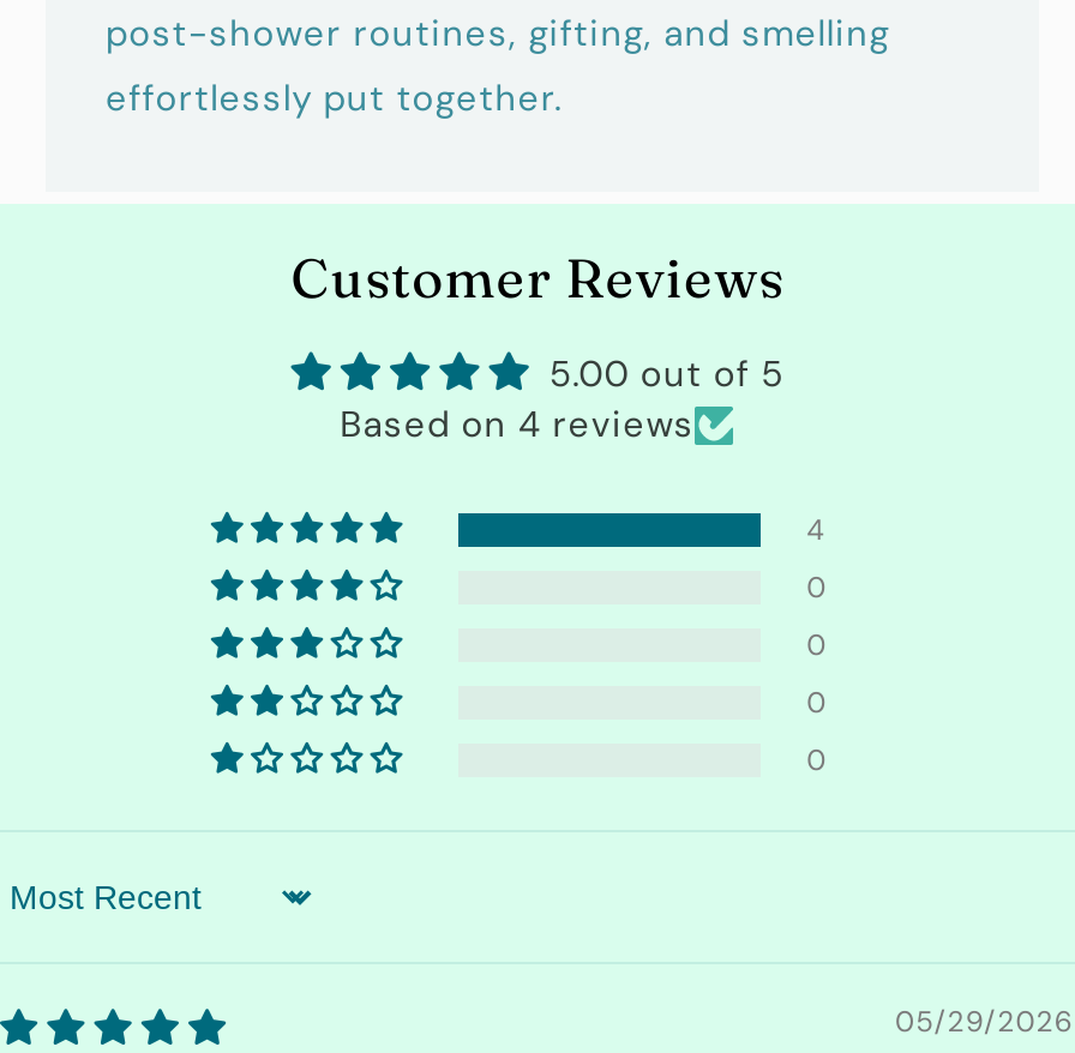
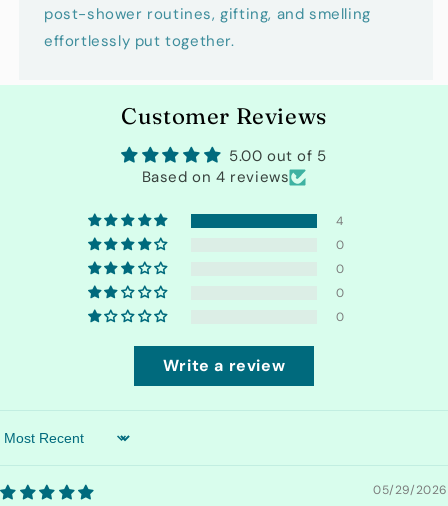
none -> [163,355,285,376] Write a review

